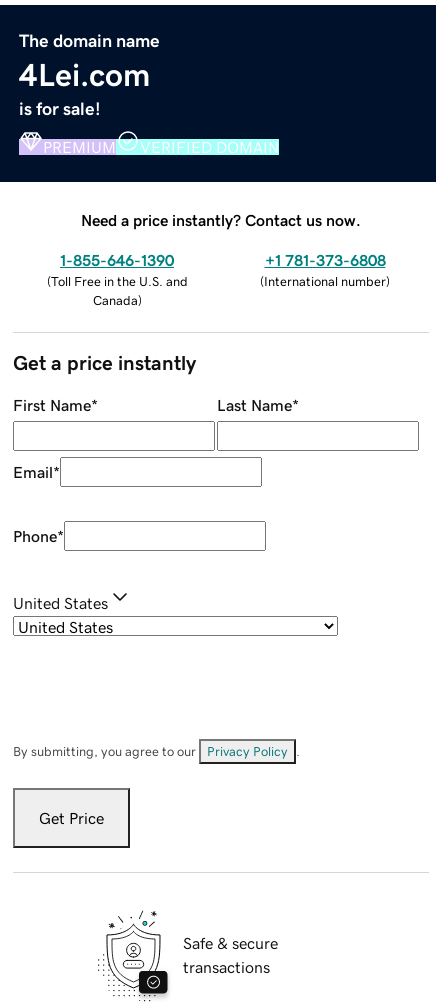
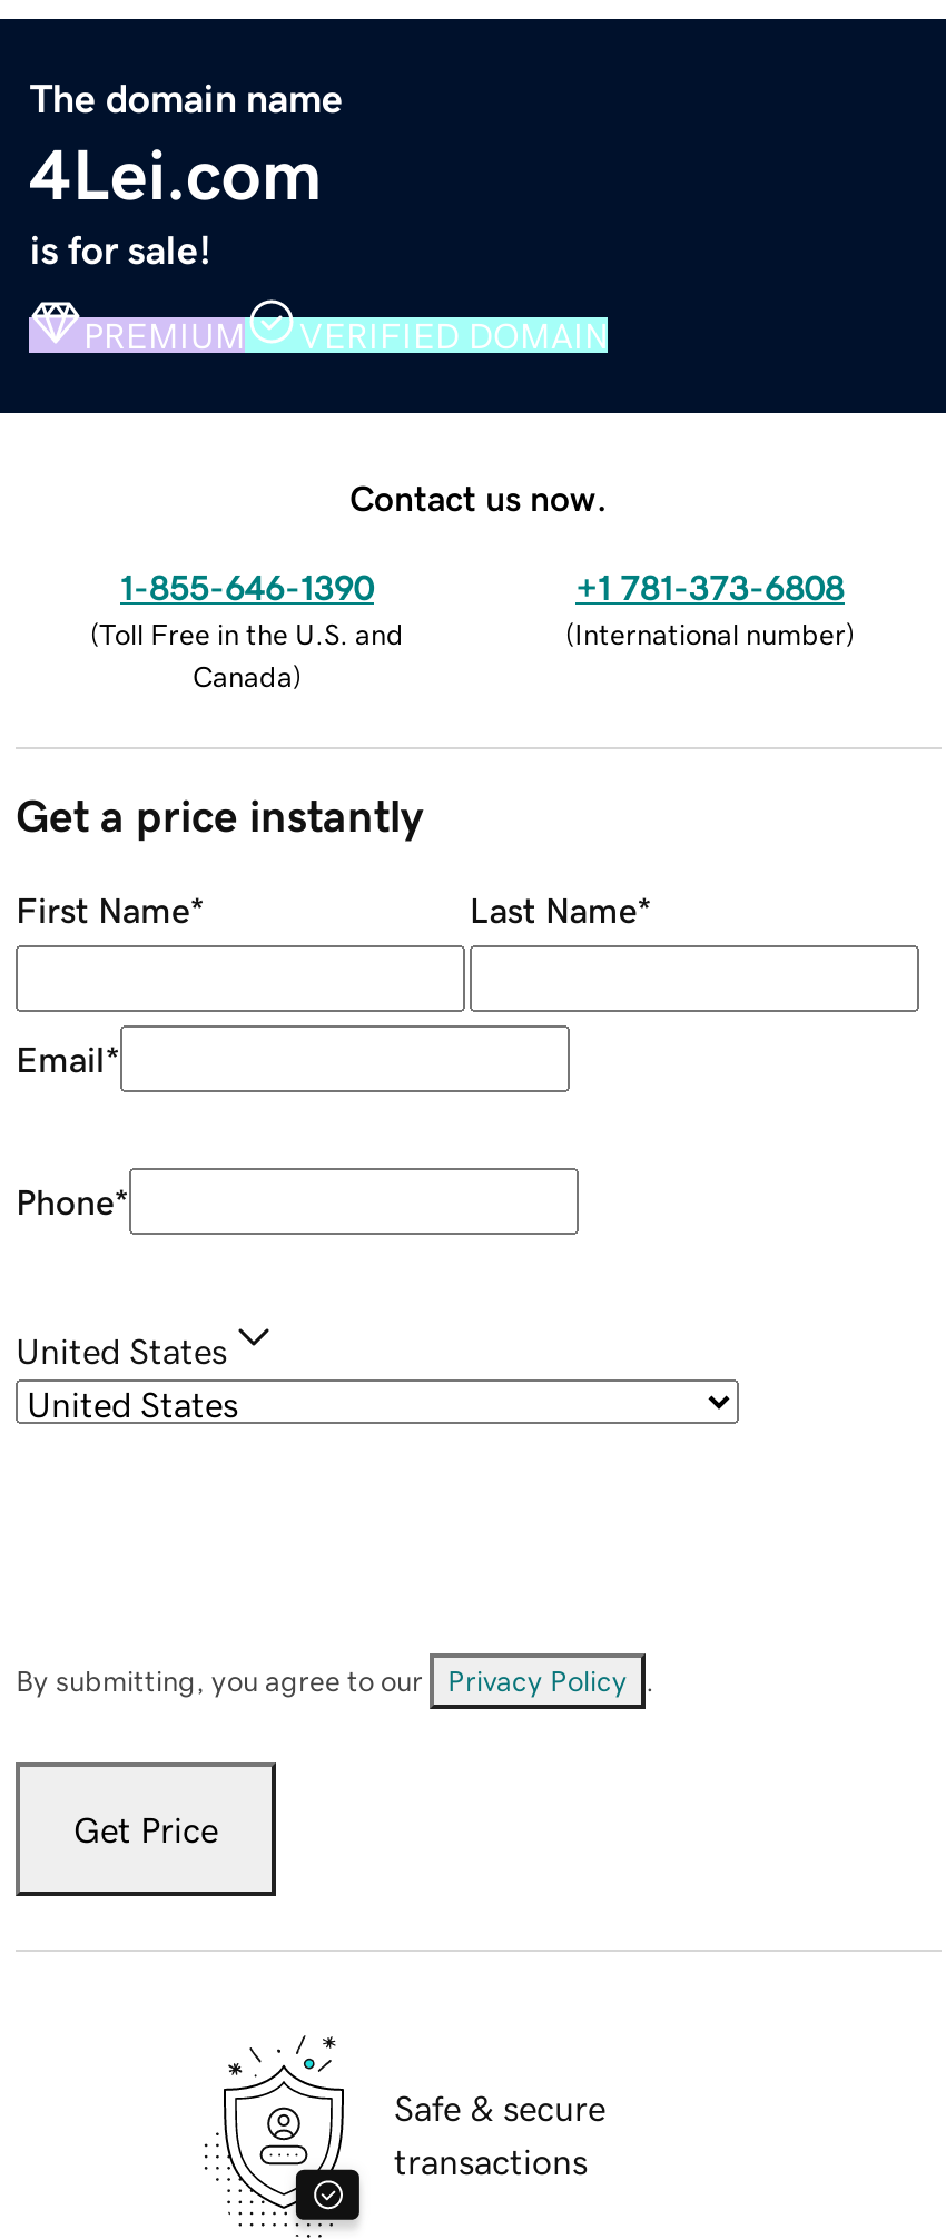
[81,212,361,228] Need a price instantly? Contact us now. -> [349,479,608,515] Contact us now.

